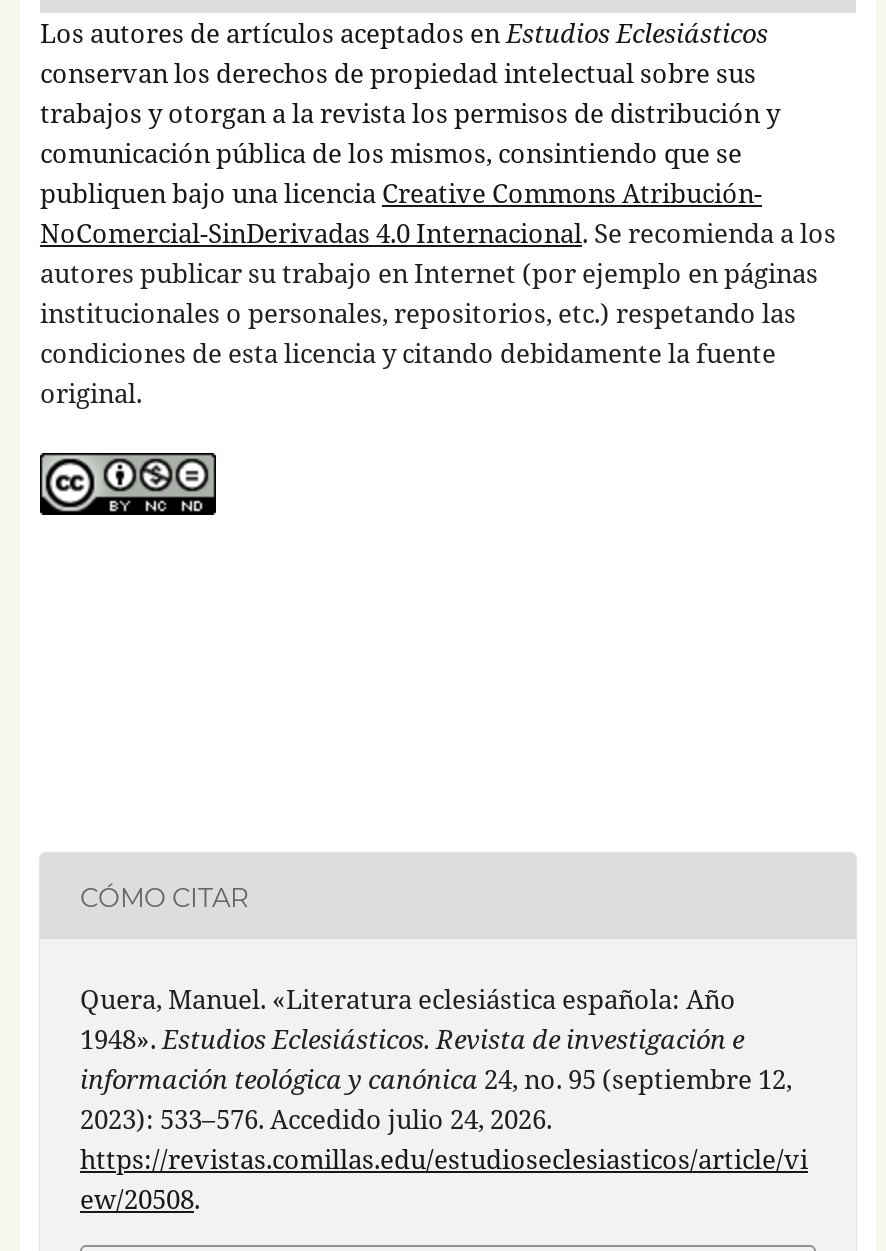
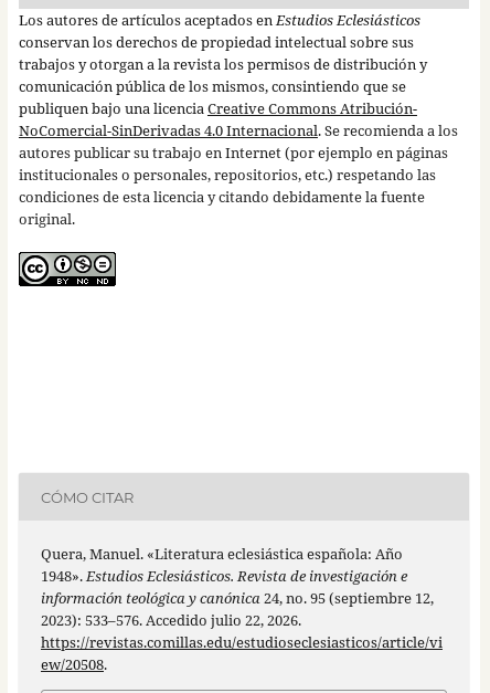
[80,1101,552,1137] 2023): 533–576. Accedido julio 24, 2026. -> [41,610,301,630] 2023): 533–576. Accedido julio 22, 2026.

